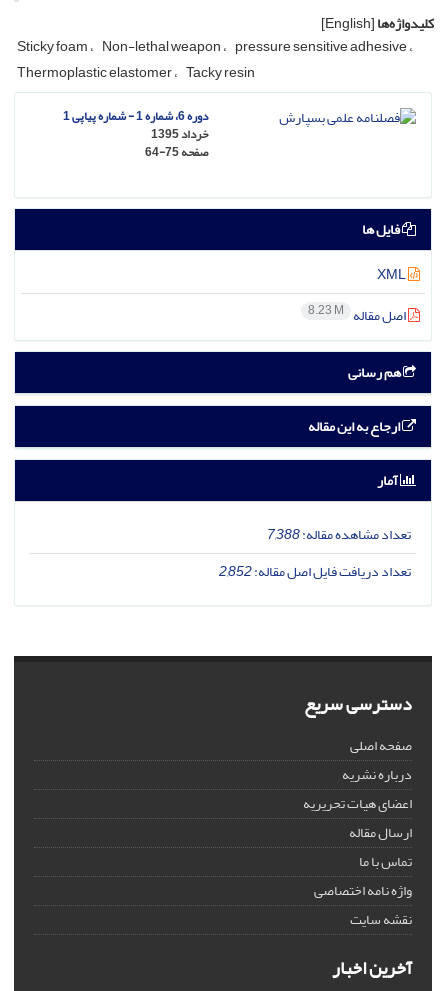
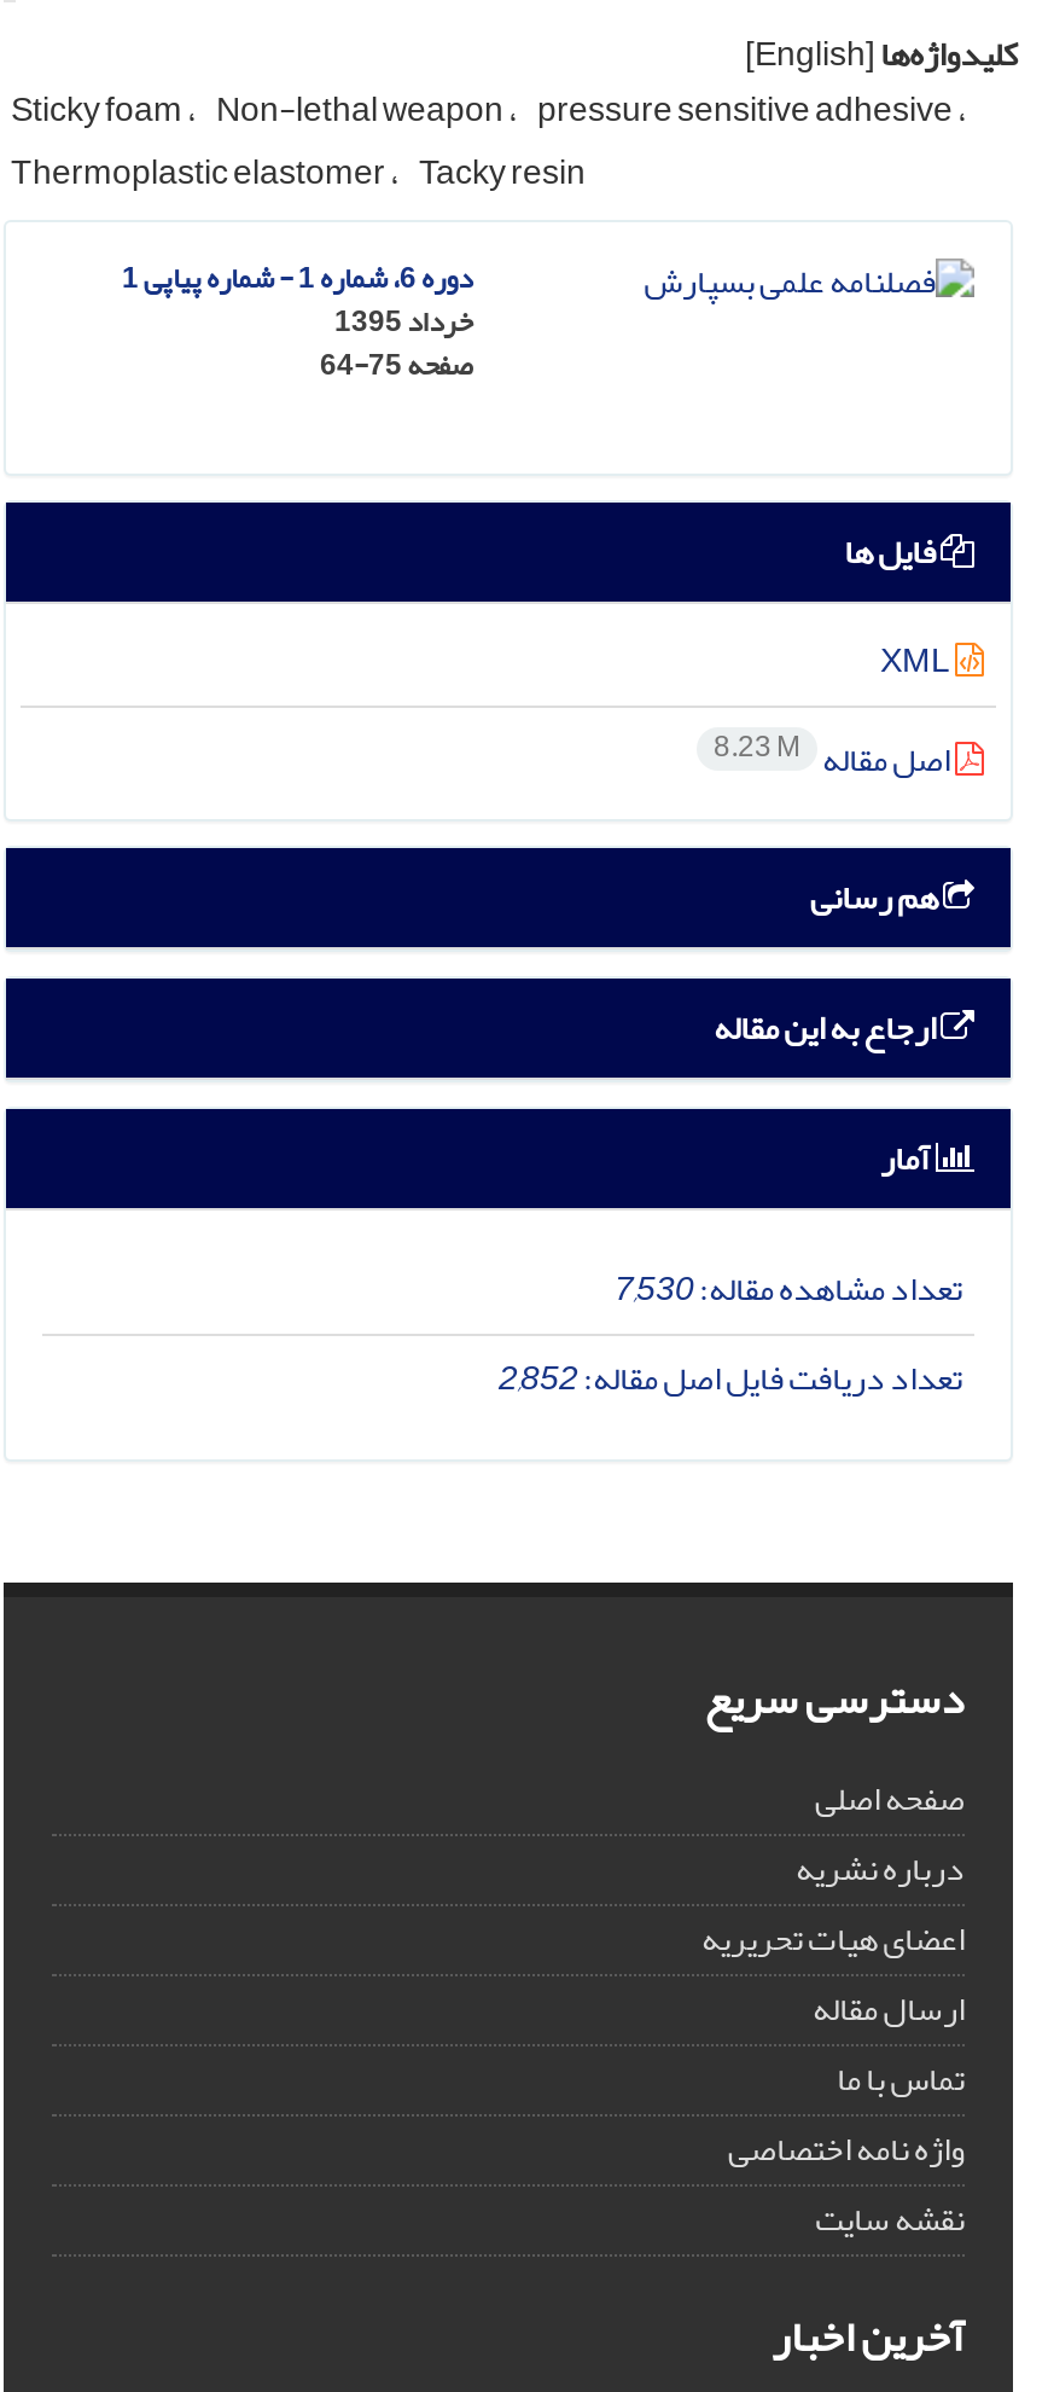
[267,521,411,548] تعداد مشاهده مقاله:7,388 -> [615,1256,962,1321] تعداد مشاهده مقاله:7,530

